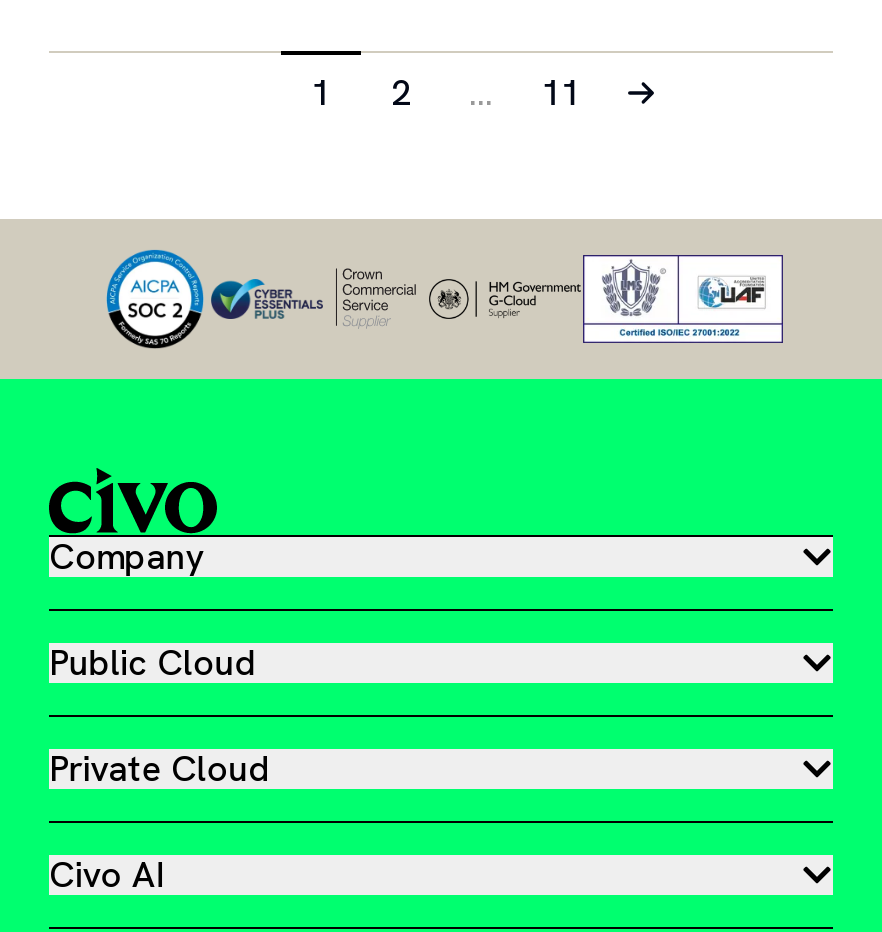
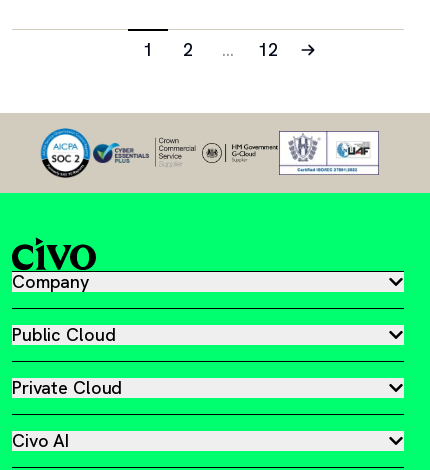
[541,69,581,115] 11 -> [258,38,278,61] 12

